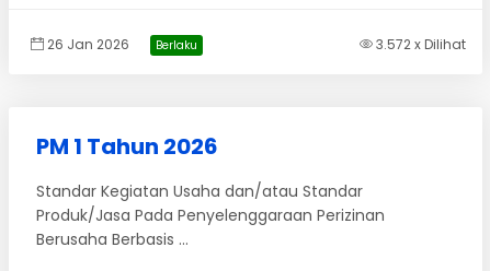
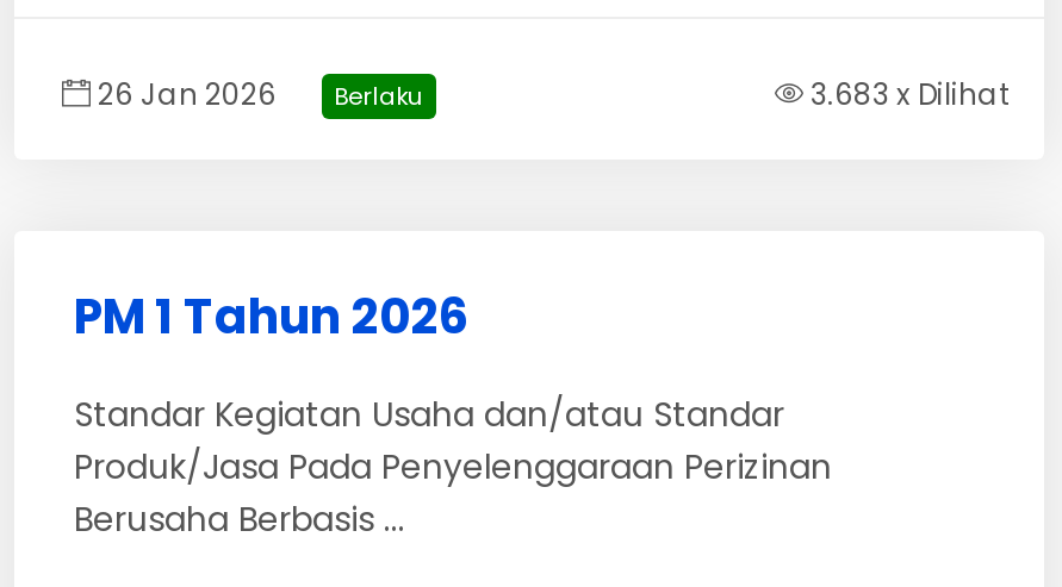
[373,35,466,54] 3.572 x Dilihat -> [803,74,1008,115] 3.683 x Dilihat

